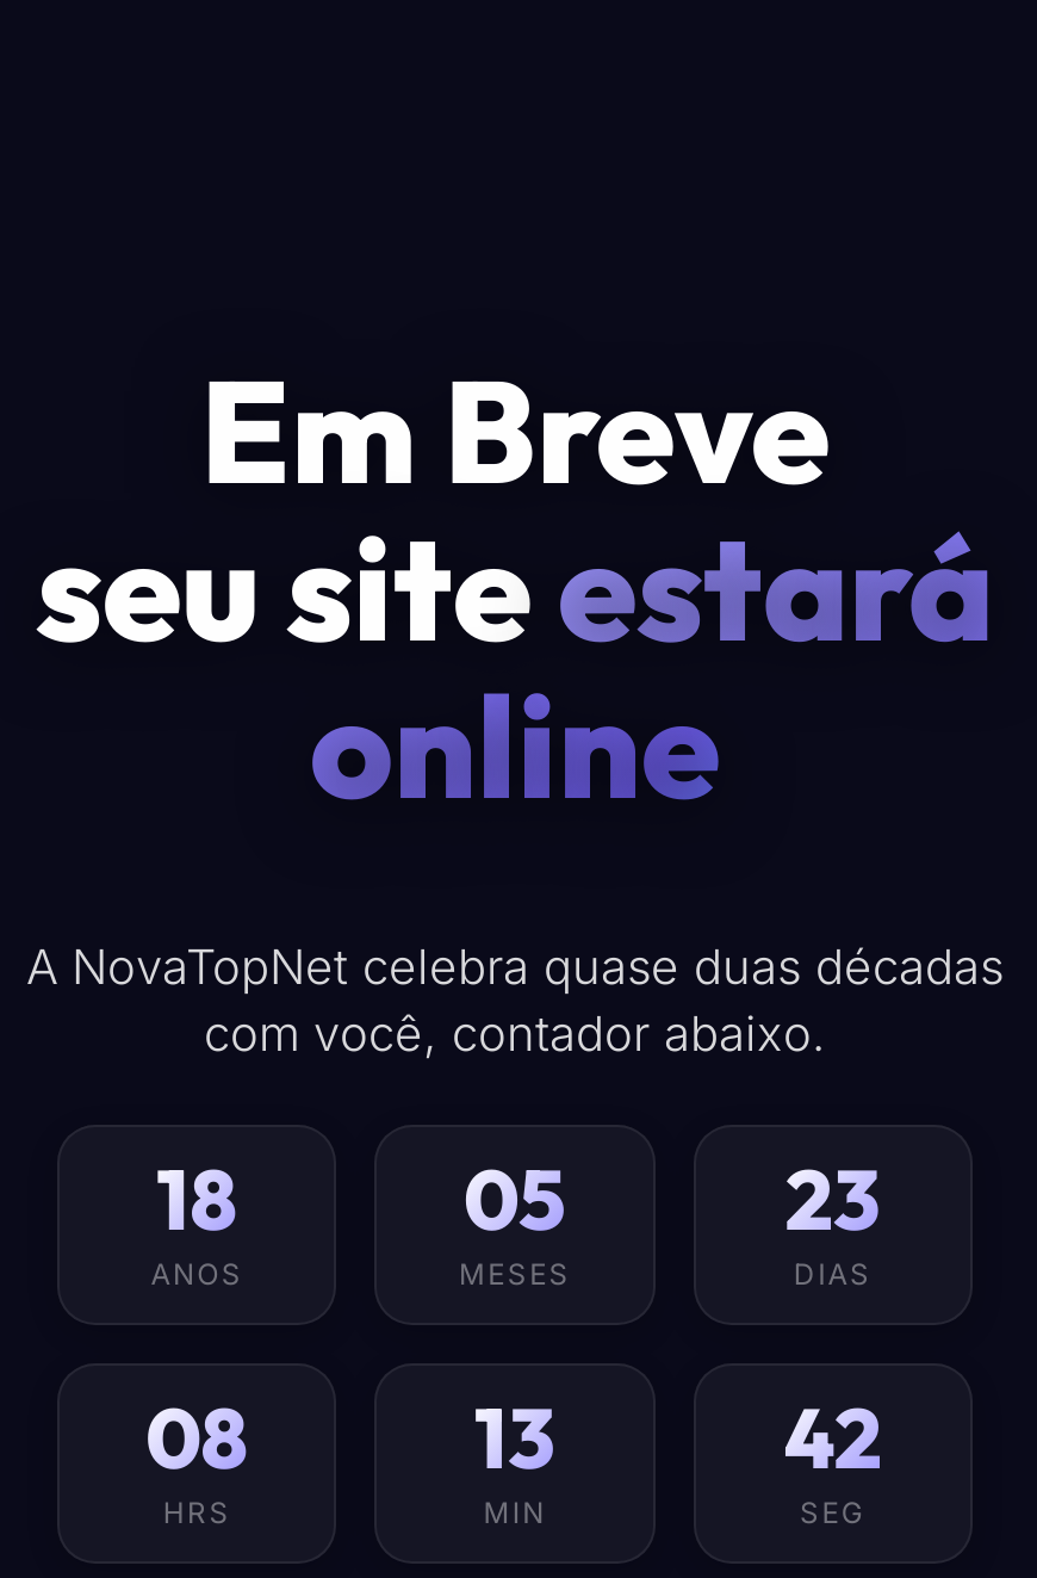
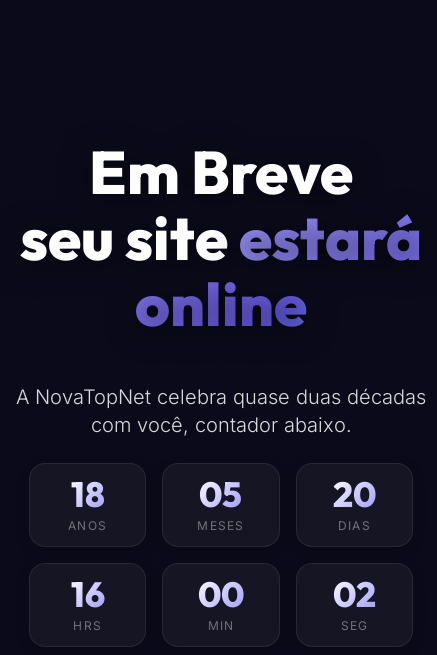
[785,1146,880,1251] 23 -> [333,472,376,516] 20
[146,1385,248,1489] 08 -> [71,572,105,616] 16
[474,1385,555,1489] 13 -> [198,572,244,616] 00
[784,1385,882,1489] 42 -> [333,572,376,616] 02

